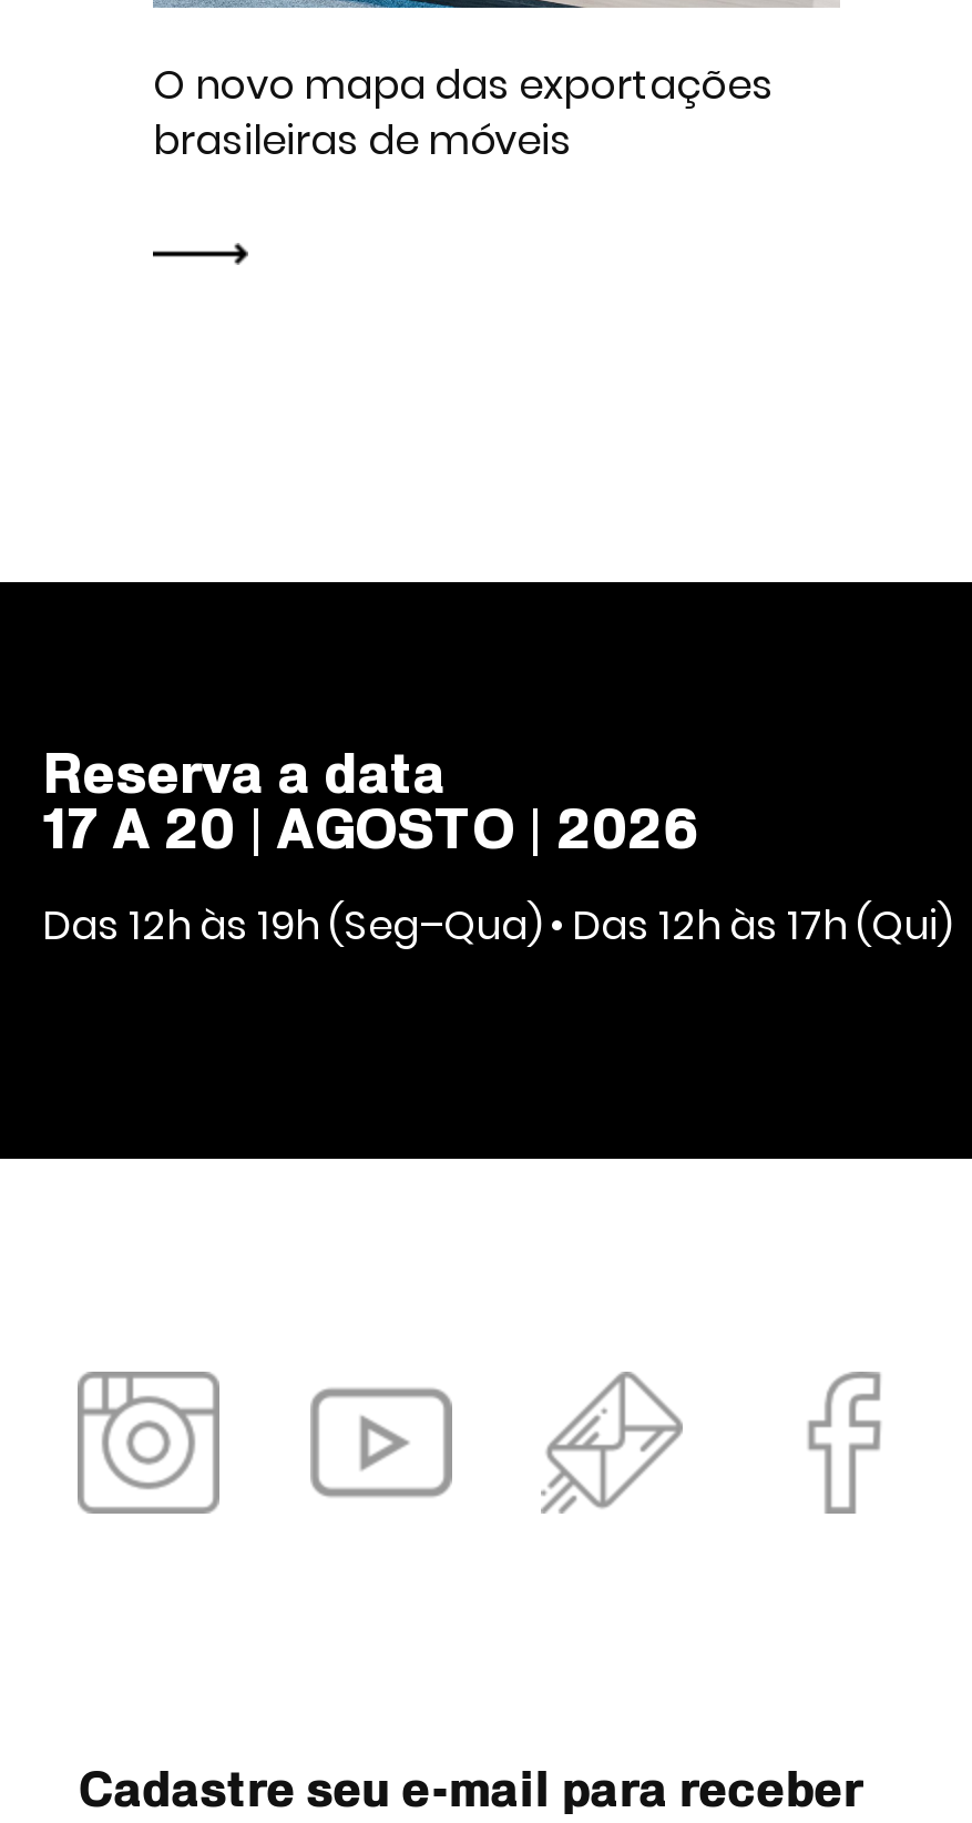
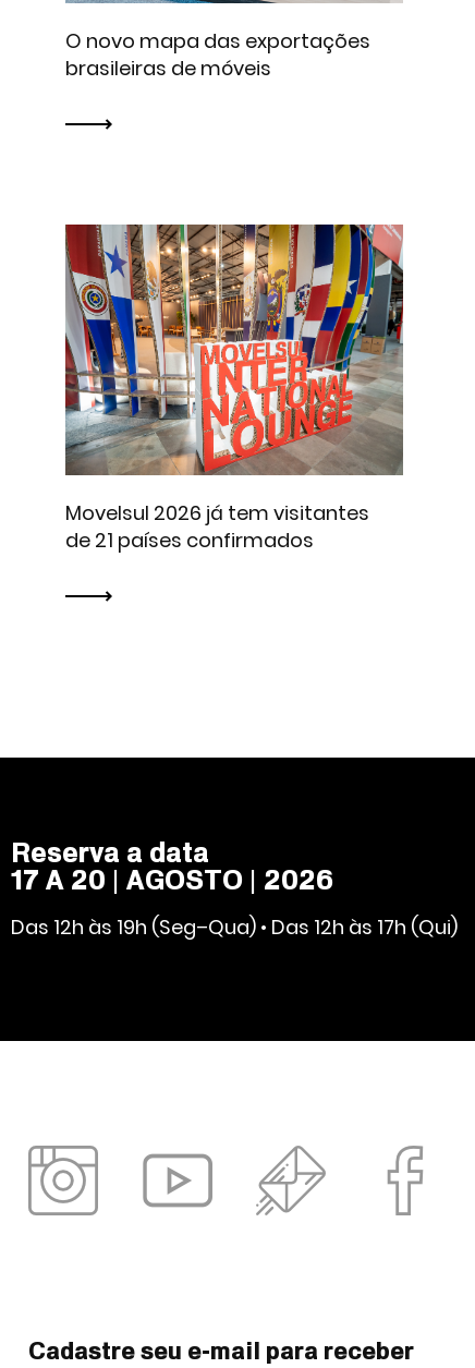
none -> [64,223,404,554] [image] | Movelsul 2026 já tem visitantes | de 21 países confirmados

